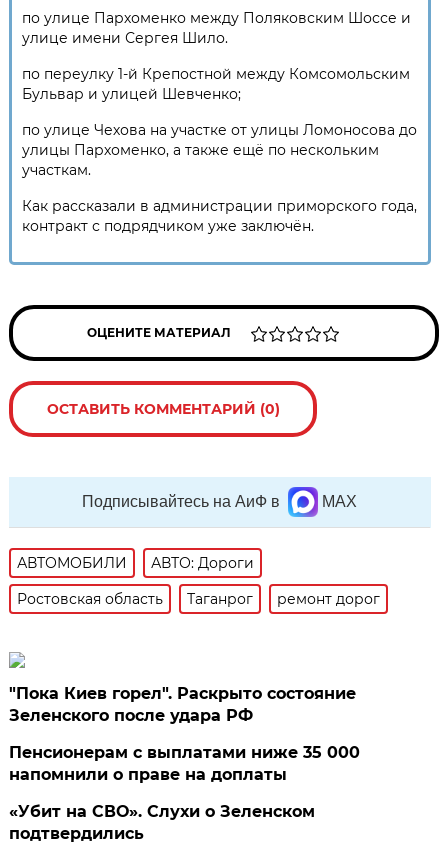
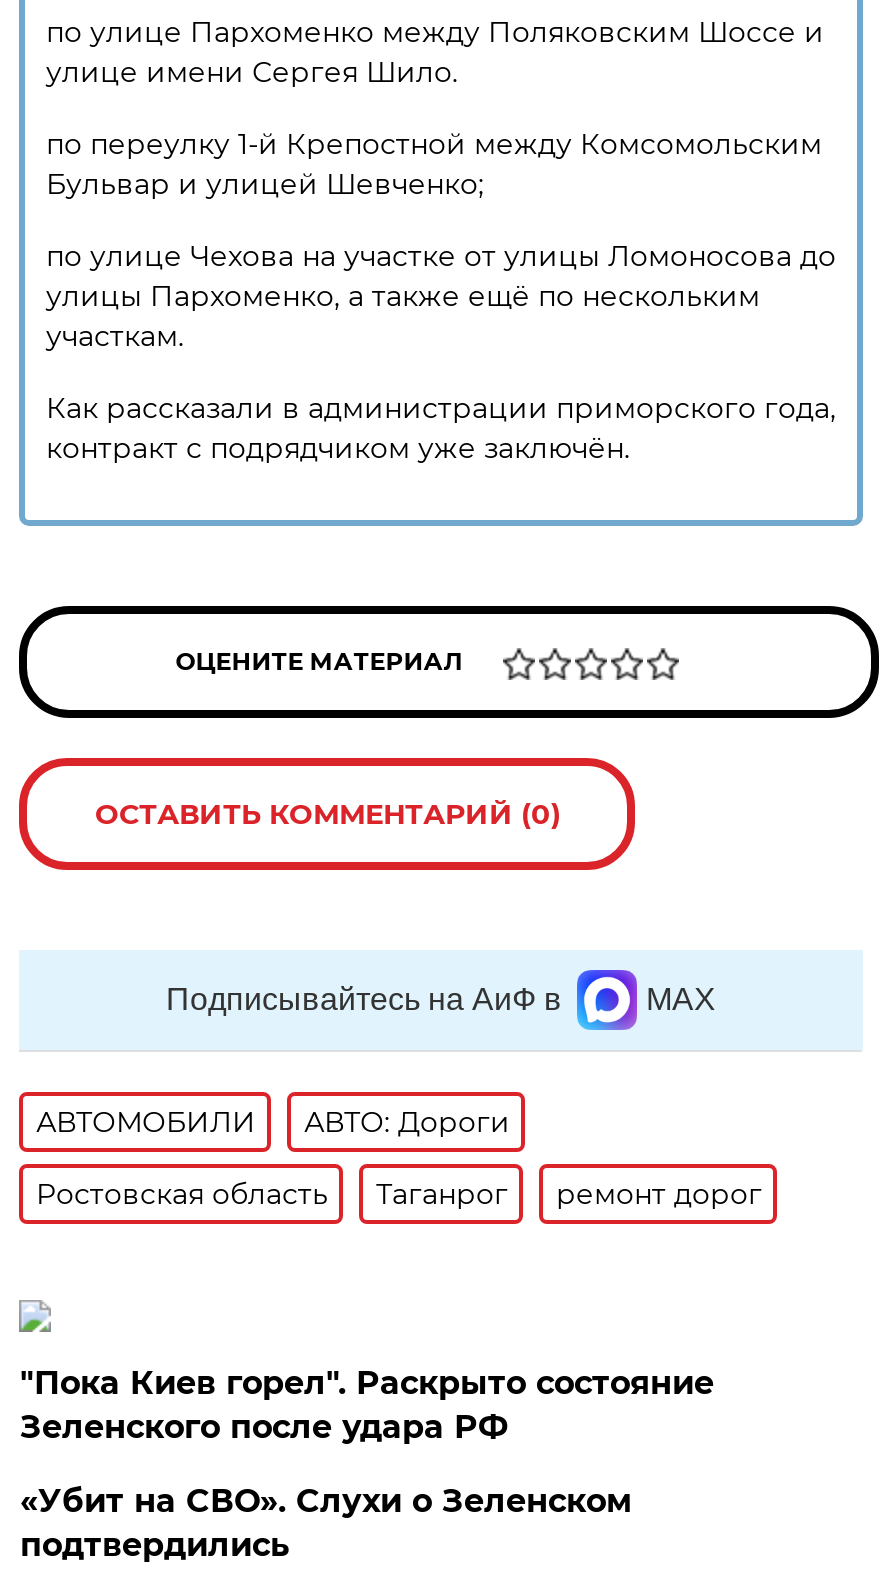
[9,743,360,784] Пенсионерам с выплатами ниже 35 000 | напомнили о праве на доплаты -> none

